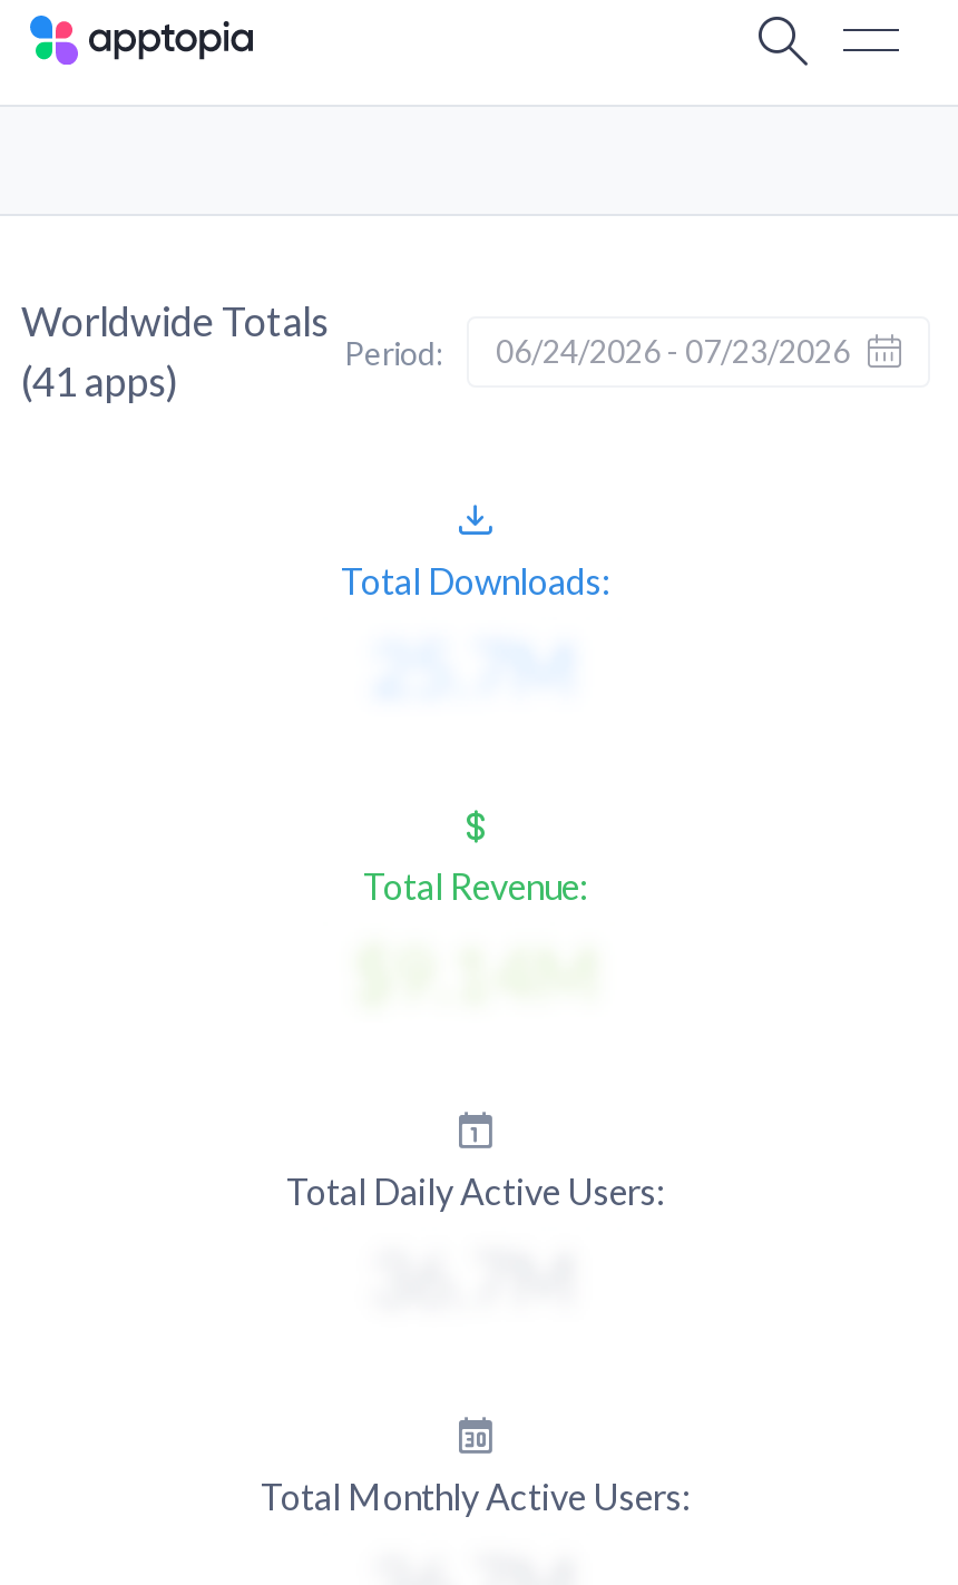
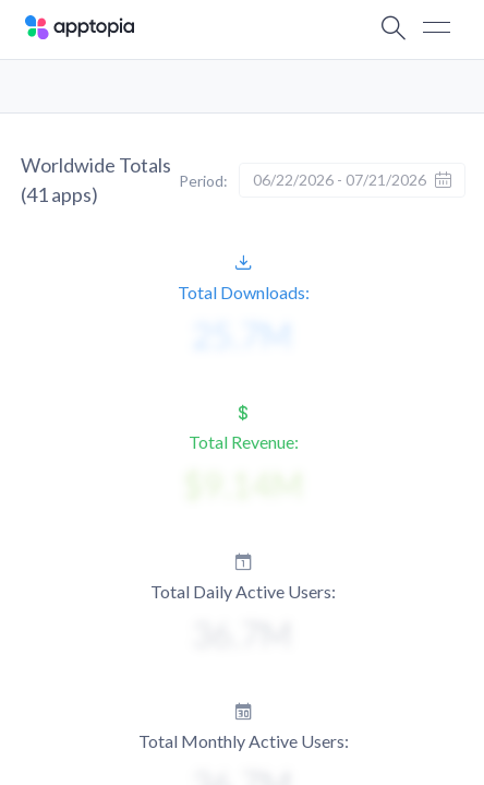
[344,332,850,371] Period: 06/24/2026 - 07/23/2026 -> [179,170,426,189] Period: 06/22/2026 - 07/21/2026

